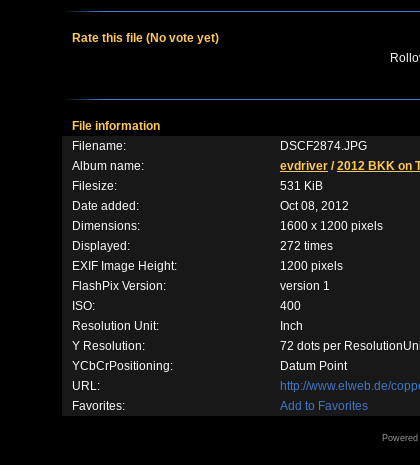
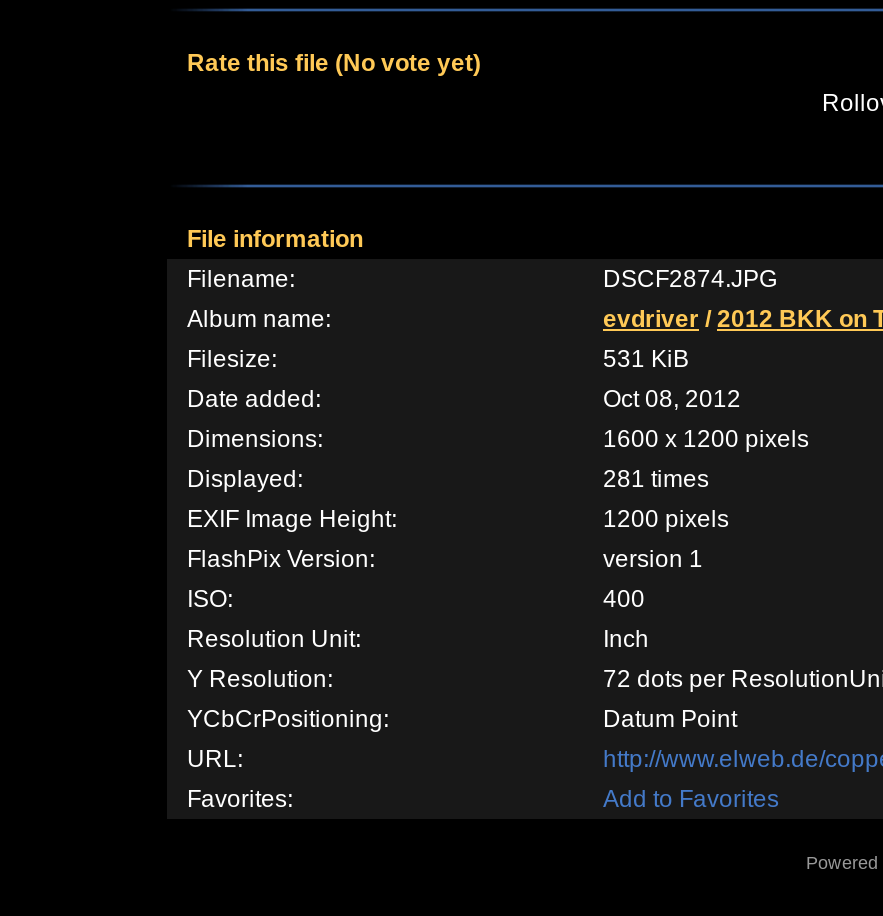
[280,239,333,253] 272 times -> [603,465,709,493] 281 times

